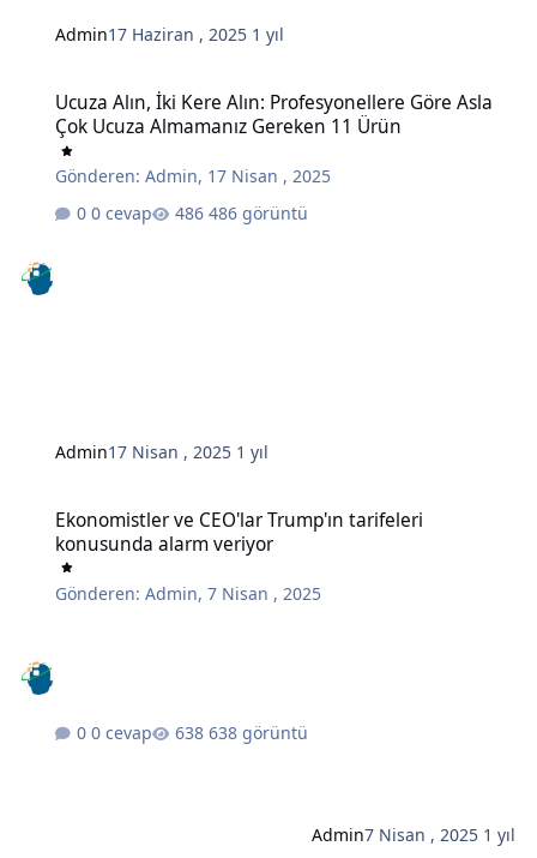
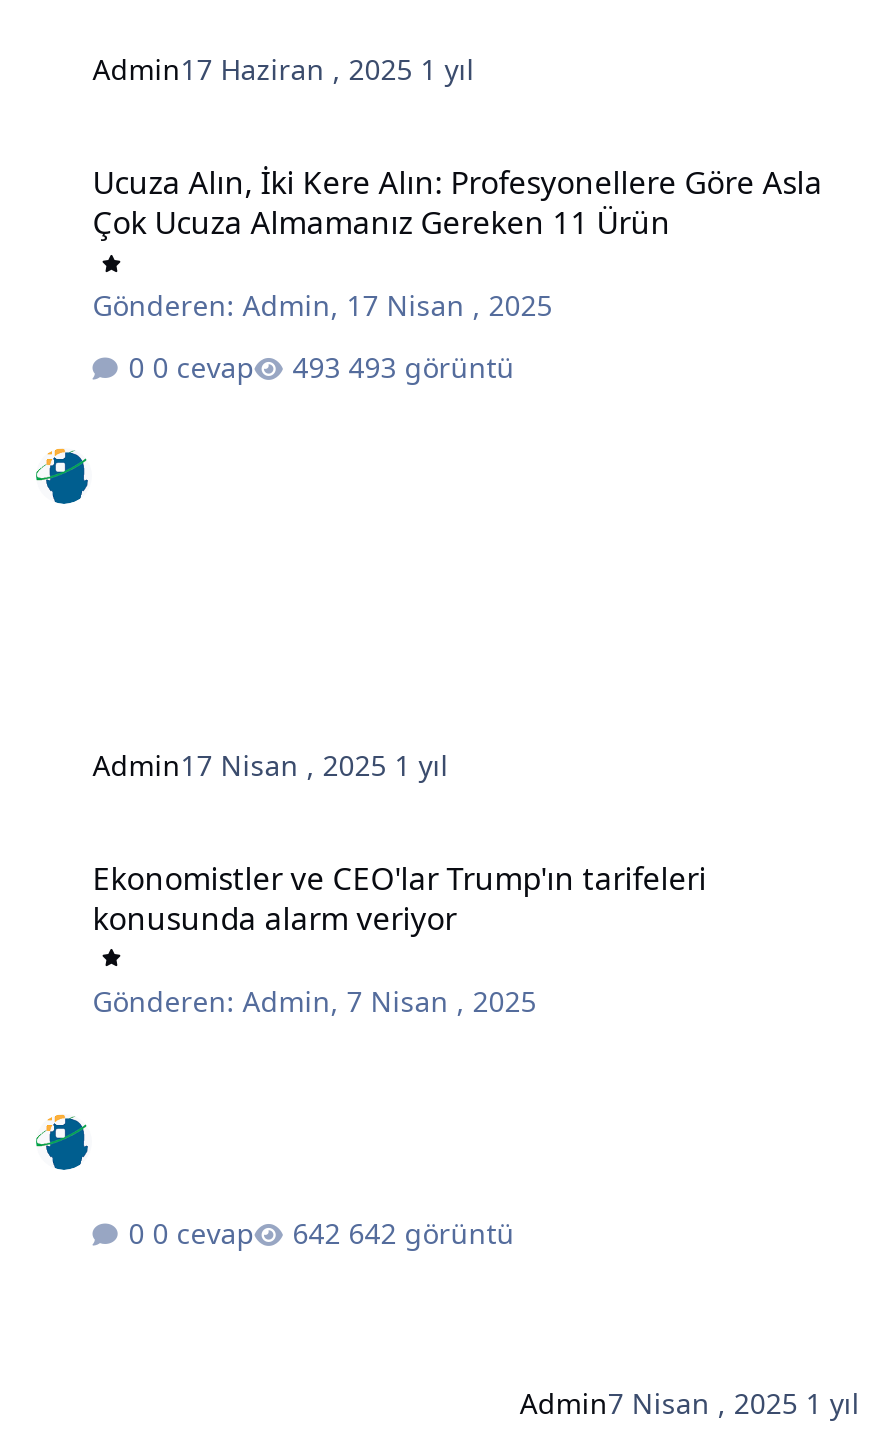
[209,202,308,225] 486 görüntü -> [348,349,514,387] 493 görüntü
[209,721,308,744] 638 görüntü -> [348,1214,514,1252] 642 görüntü

